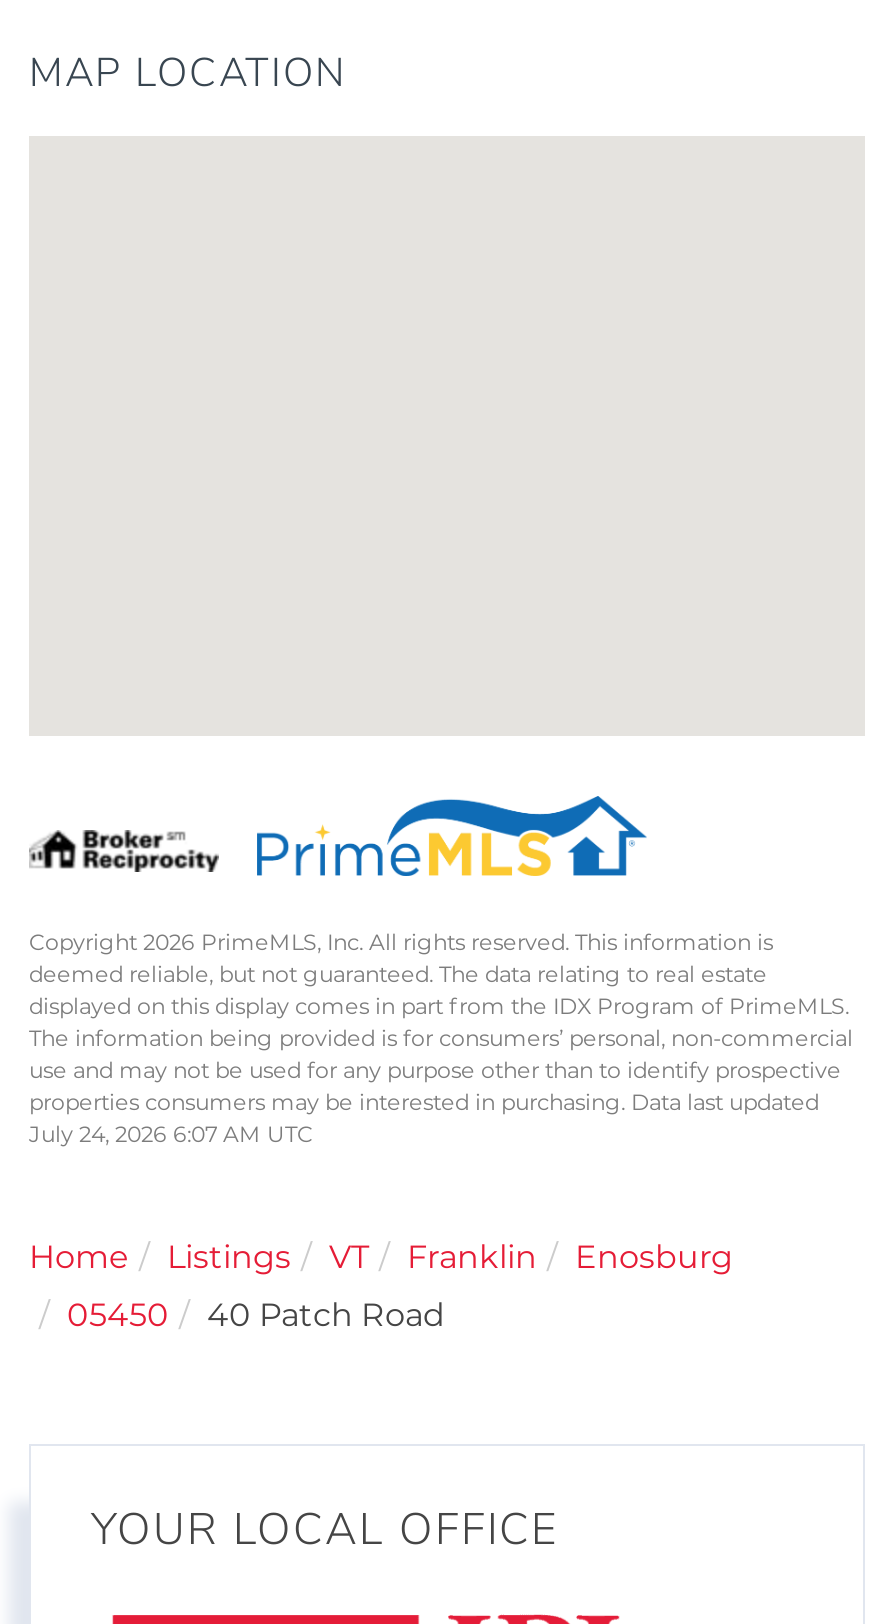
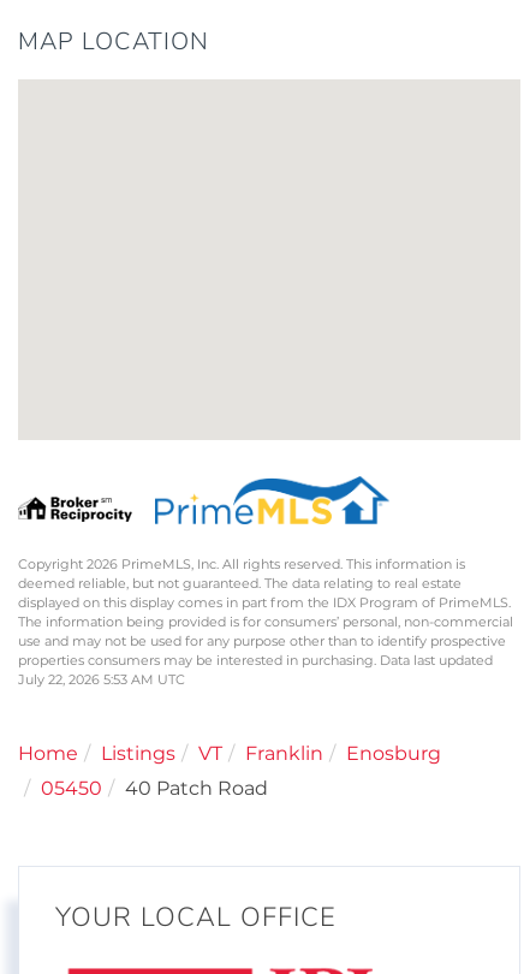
[29,1121,313,1149] July 24, 2026 6:07 AM UTC -> [18,671,185,688] July 22, 2026 5:53 AM UTC

